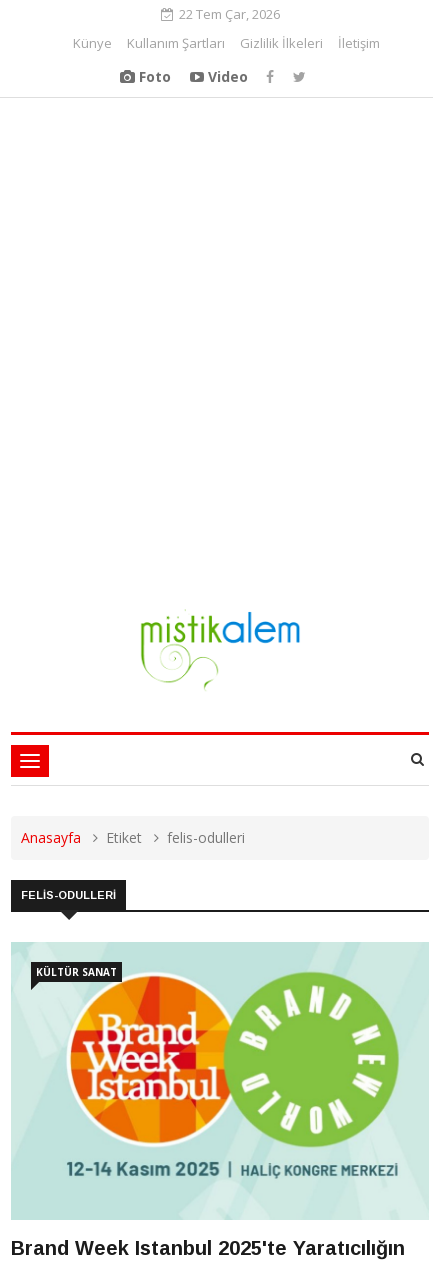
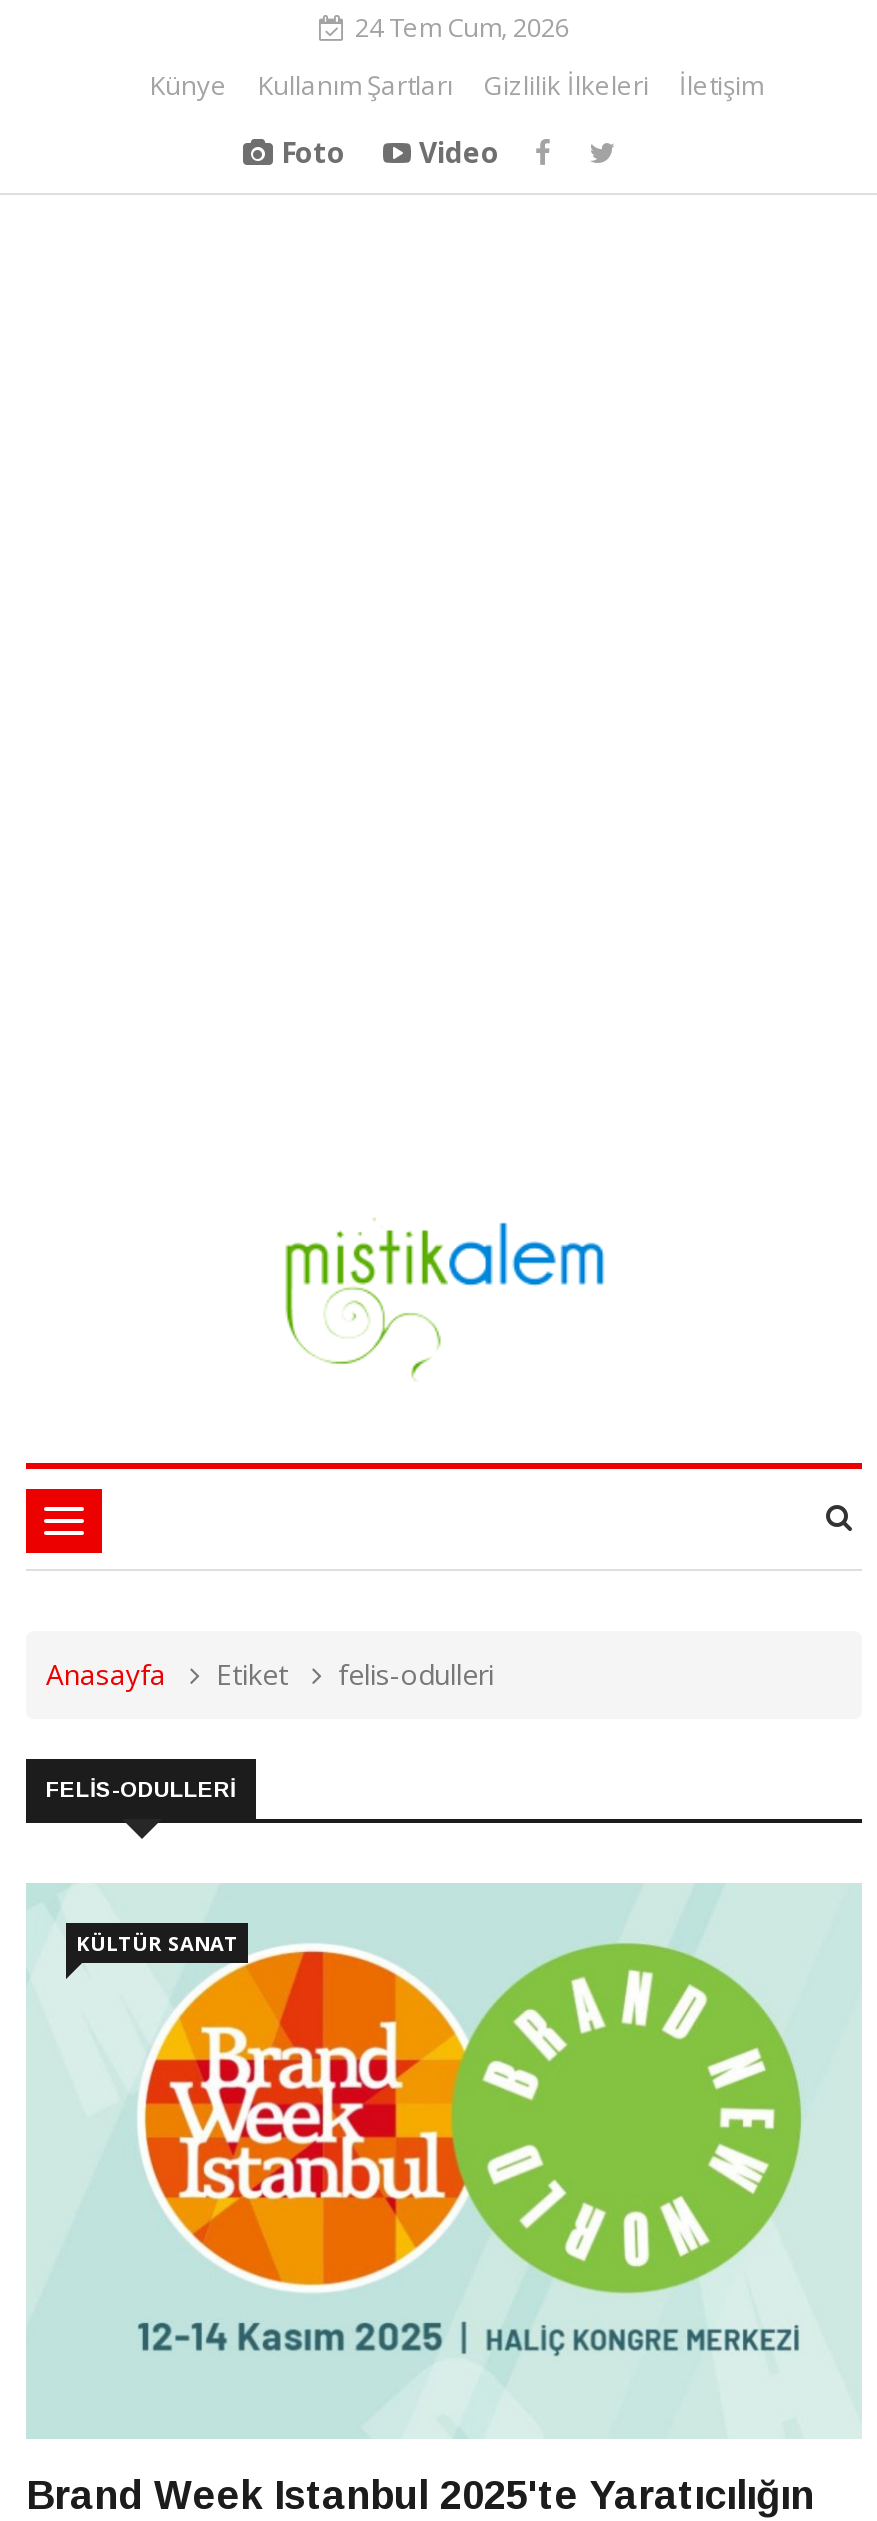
[178,5,279,23] 22 Tem Çar, 2026 -> [355,9,569,45] 24 Tem Cum, 2026

